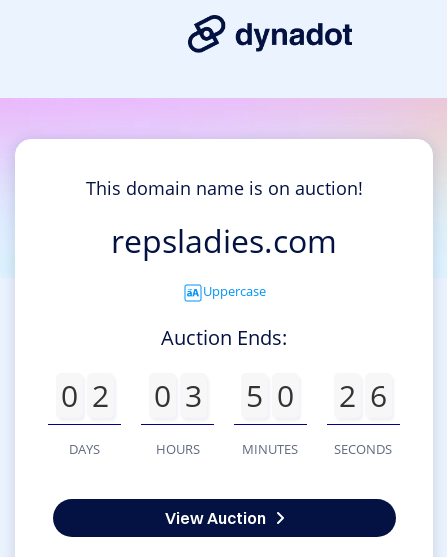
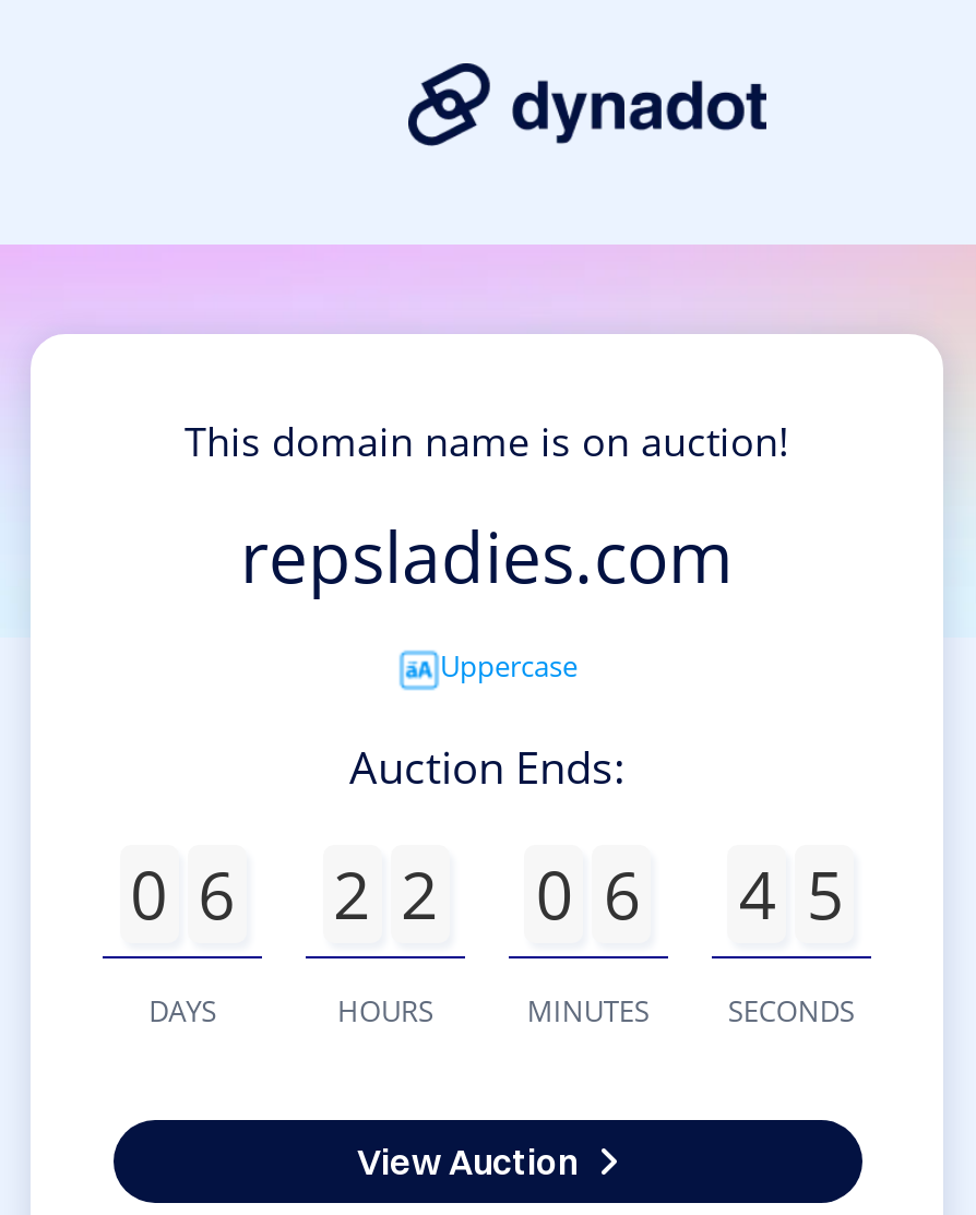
[61,375,109,416] 0 2 -> [130,849,235,939] 0 6
[153,375,201,416] 0 3 -> [333,849,438,939] 2 2
[246,375,294,416] 5 0 -> [536,849,641,939] 0 6
[339,375,387,416] 2 6 -> [739,849,843,939] 4 5

